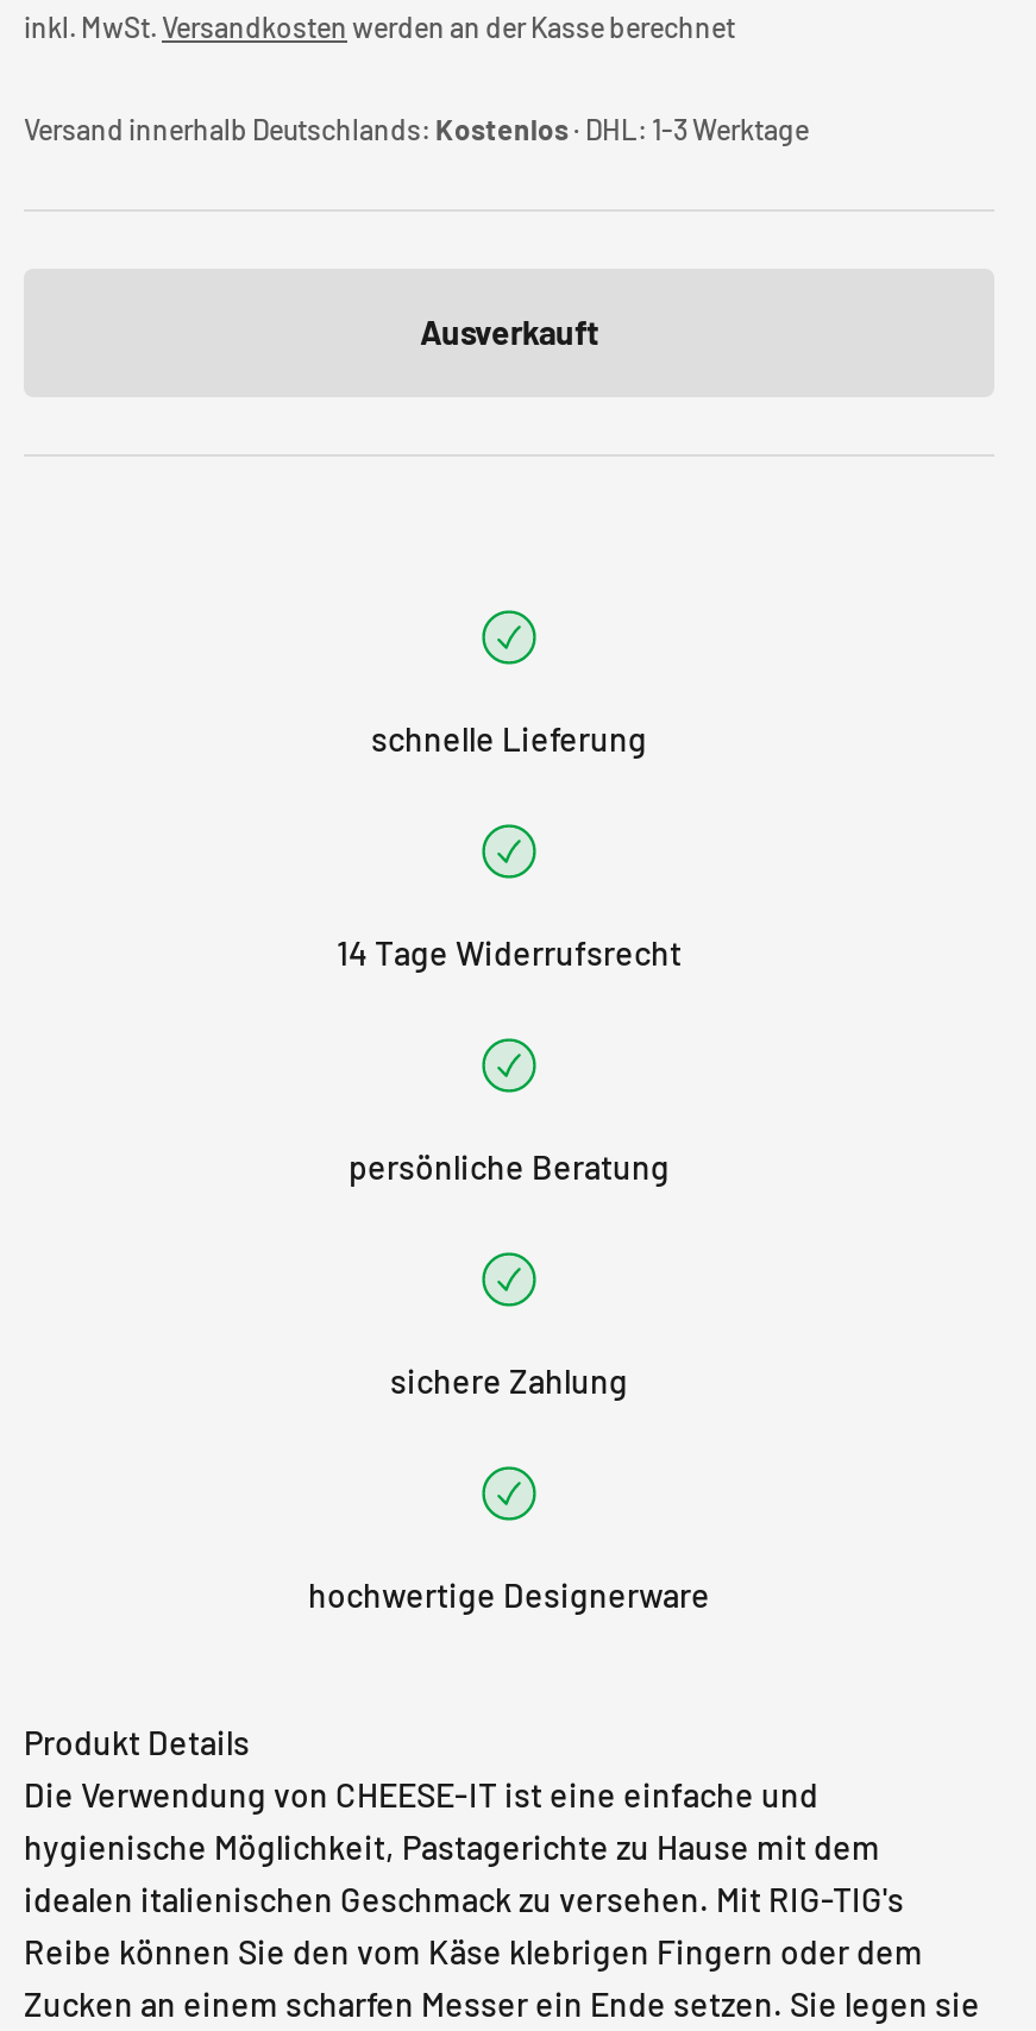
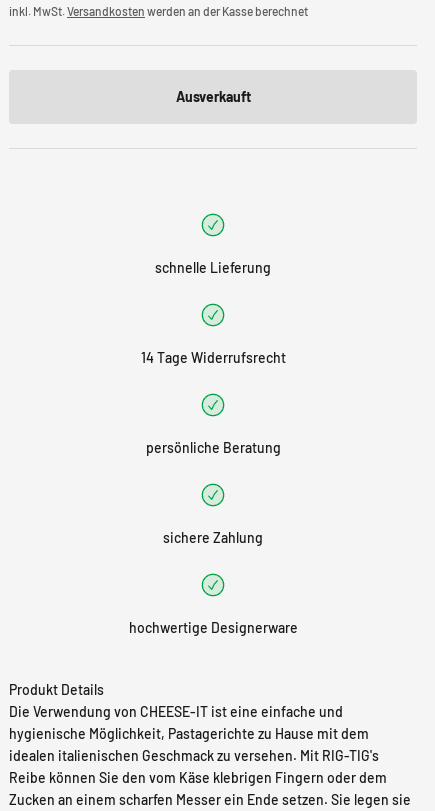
[24,112,809,145] Versand innerhalb Deutschlands: Kostenlos · DHL: 1-3 Werktage -> none

